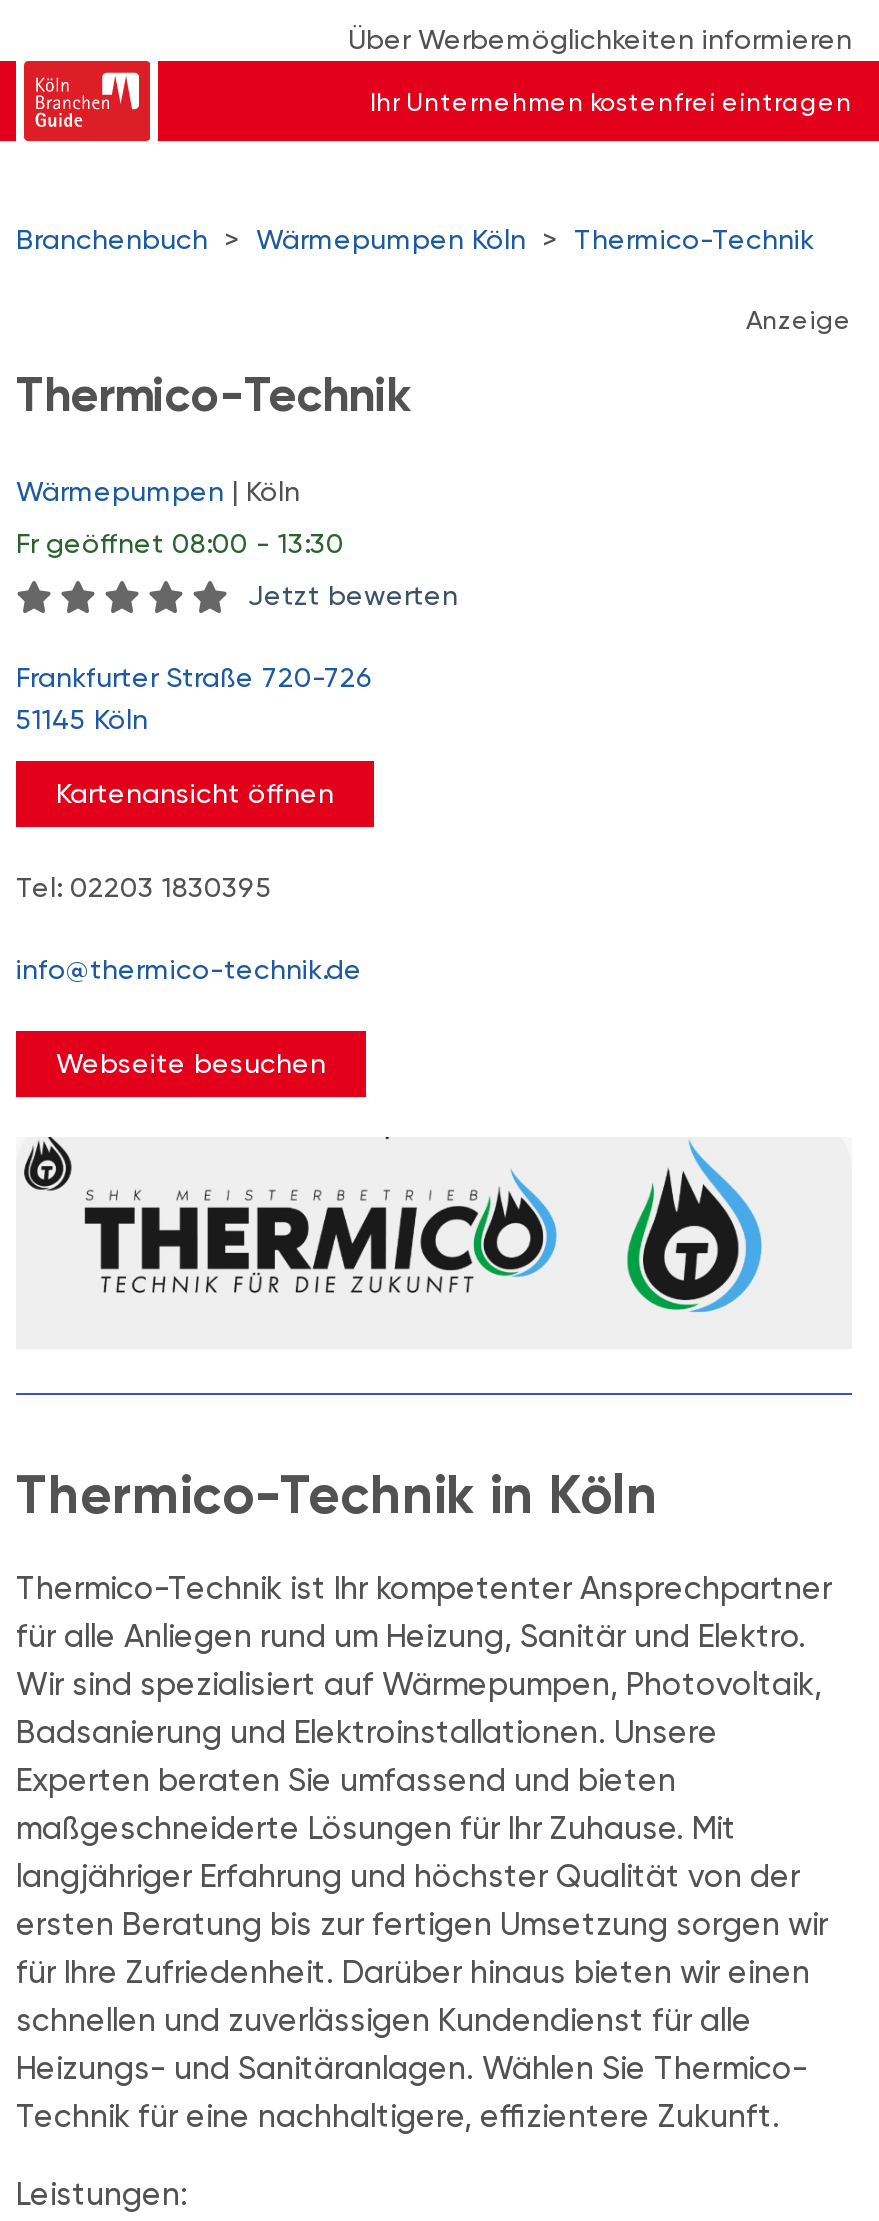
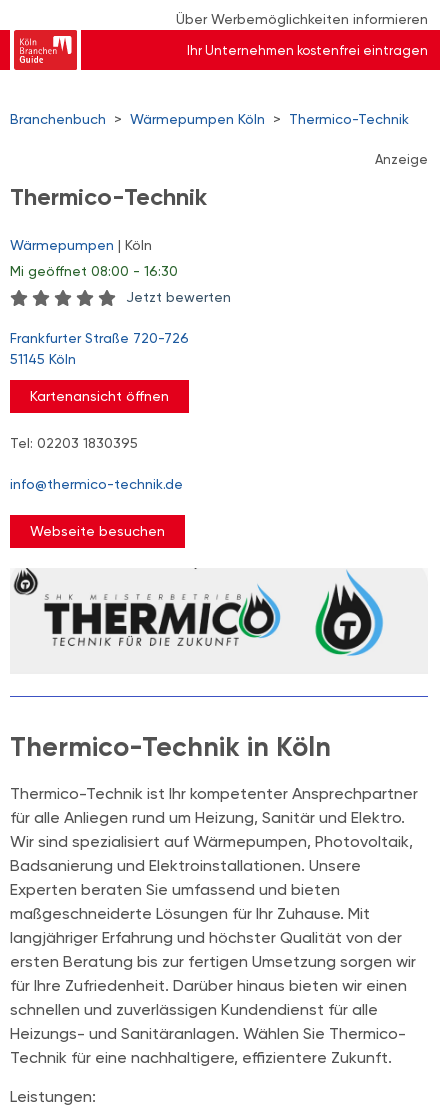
[16,527,344,559] Fr geöffnet 08:00 - 13:30 -> [10,263,178,279] Mi geöffnet 08:00 - 16:30

